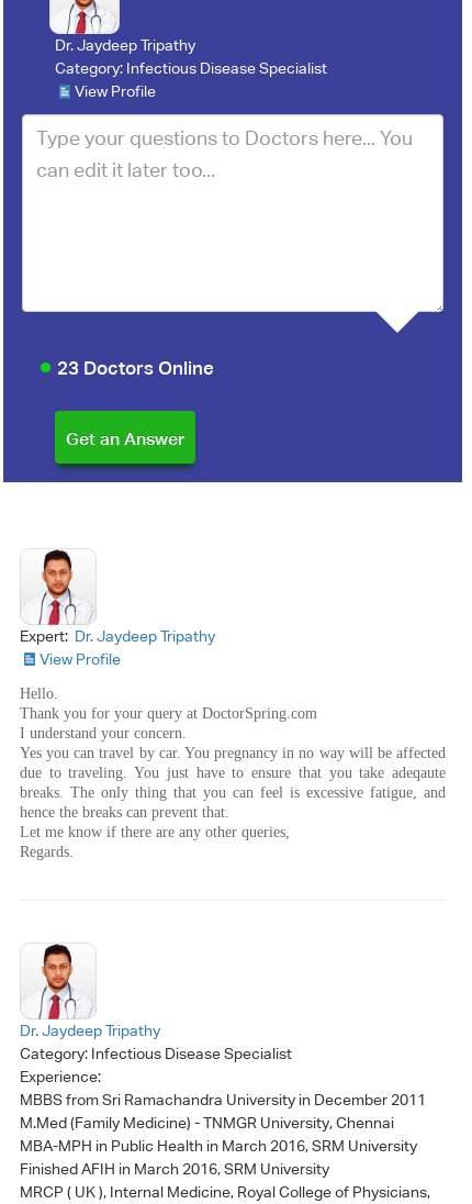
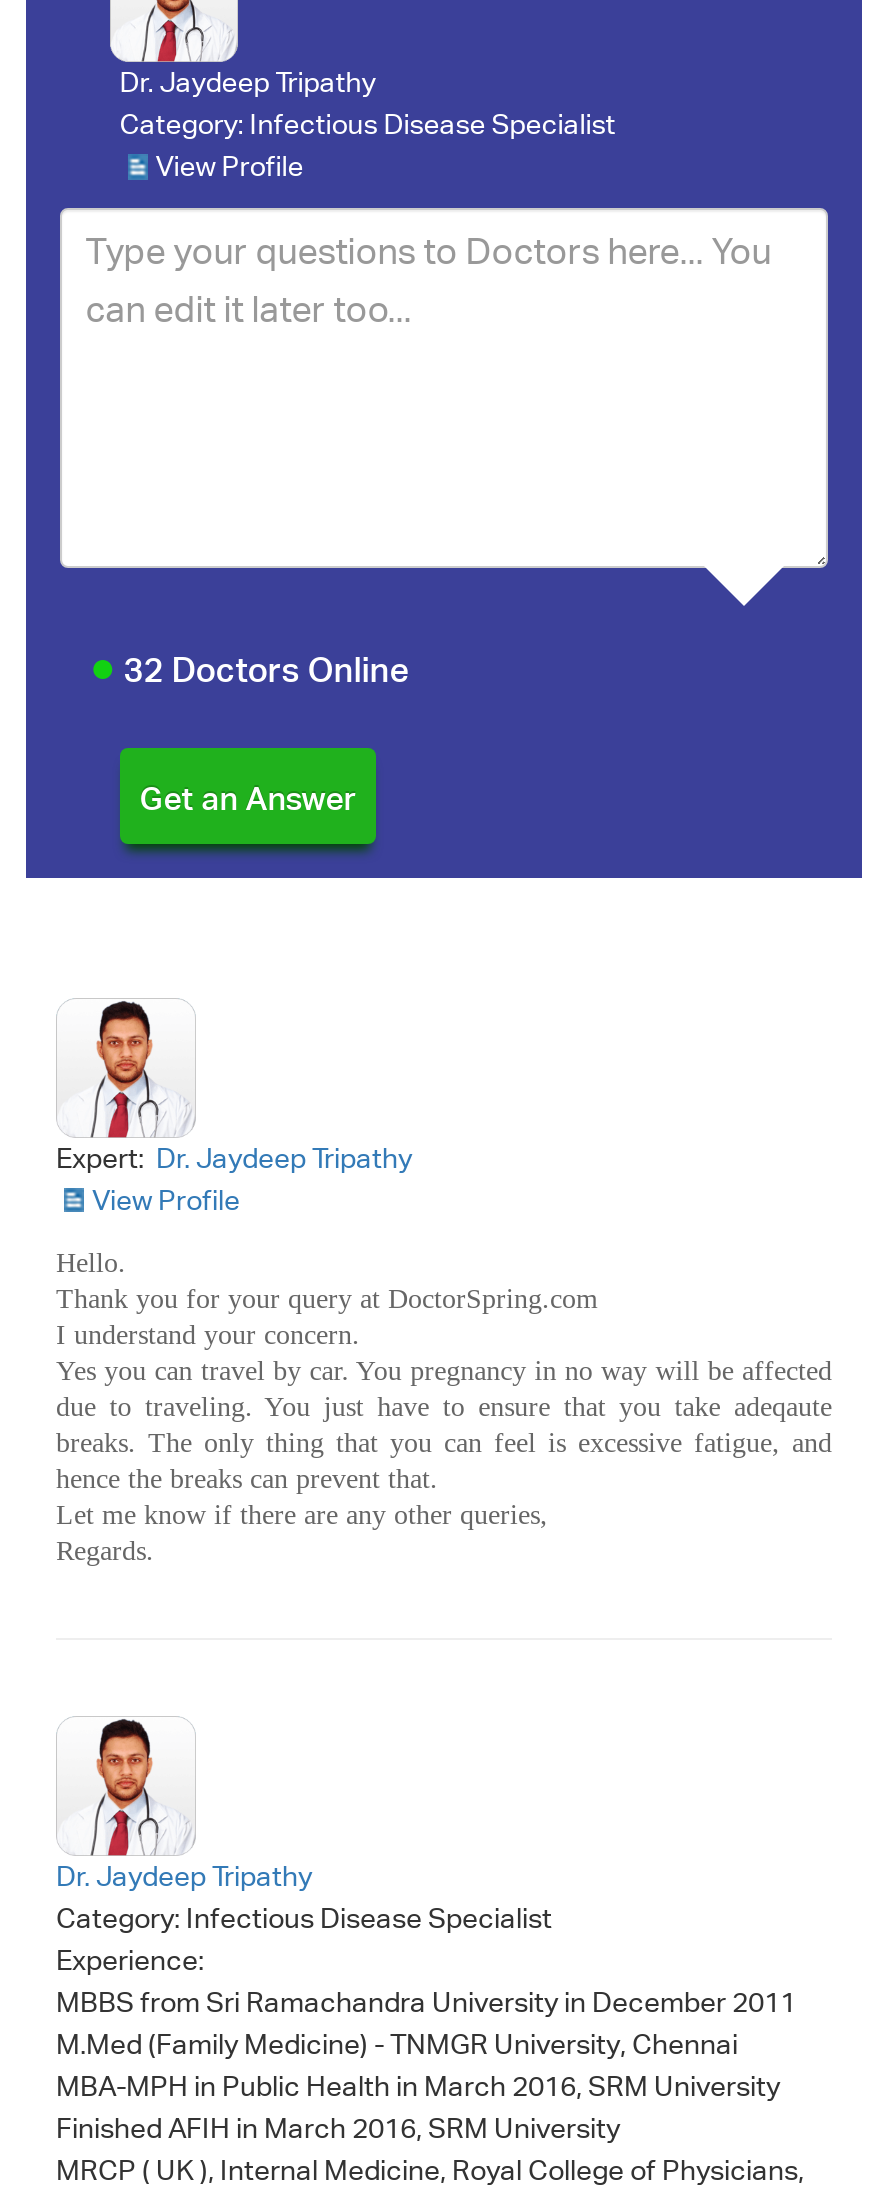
[52,357,214,379] 23 Doctors Online -> [116,650,410,690] 32 Doctors Online

